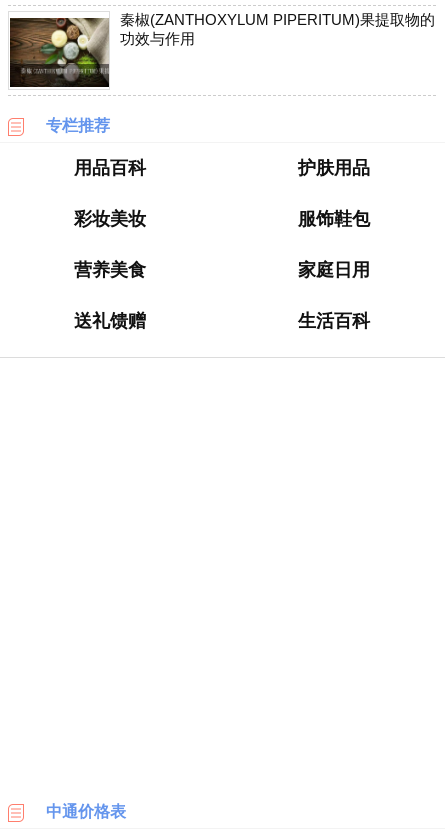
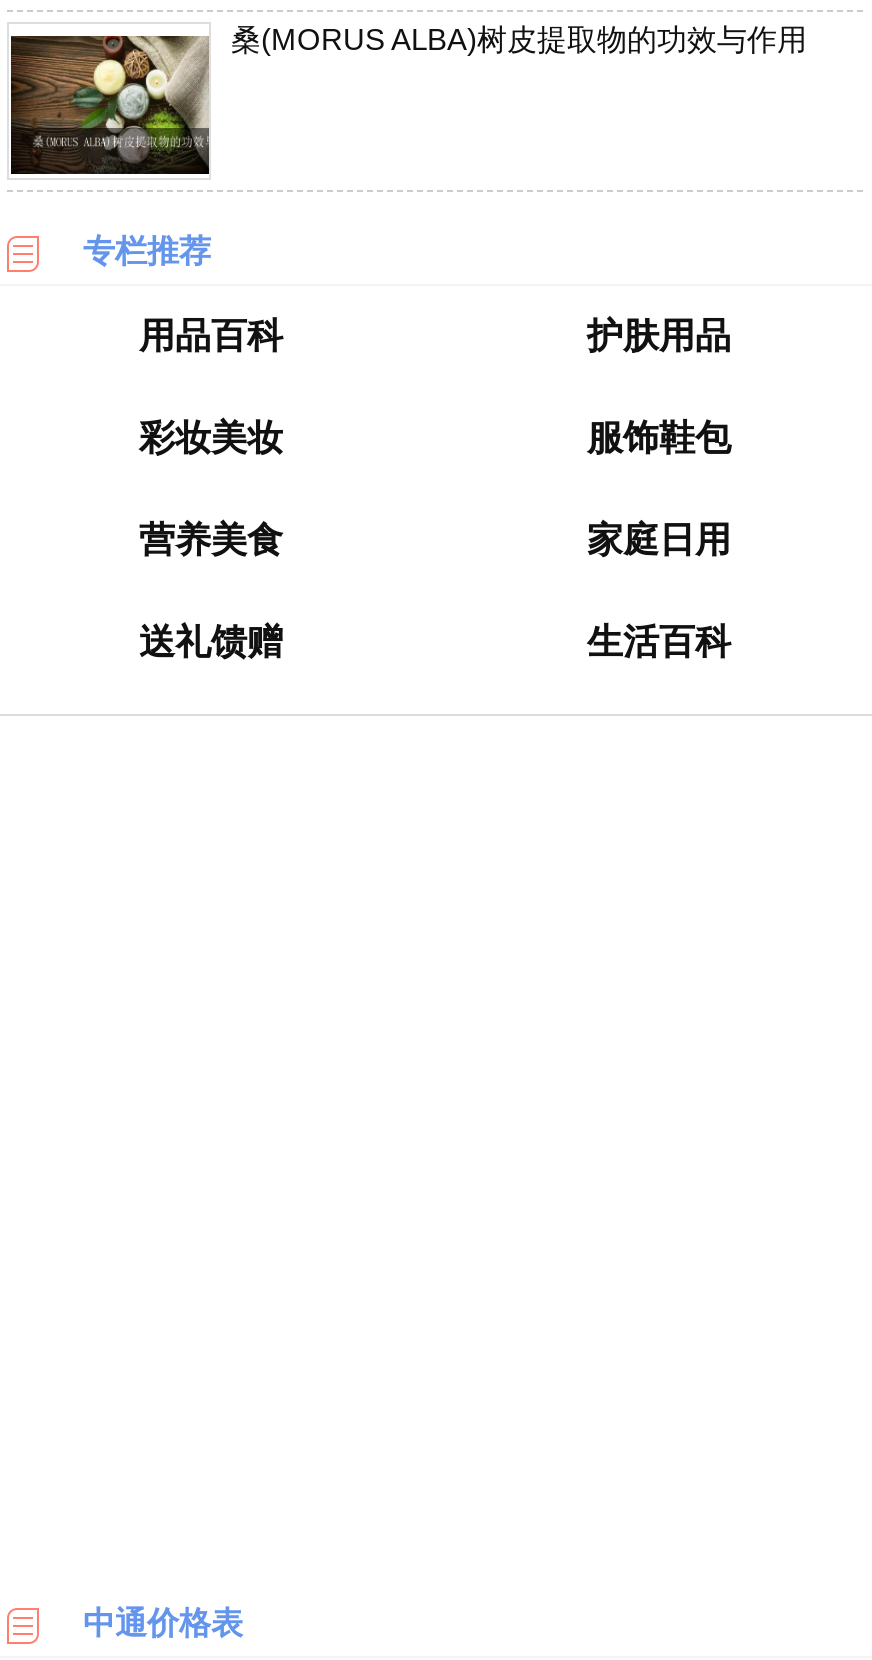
[120,11,435,47] 秦椒(ZANTHOXYLUM PIPERITUM)果提取物的 | 功效与作用 -> [231,22,807,56] 桑(MORUS ALBA)树皮提取物的功效与作用

